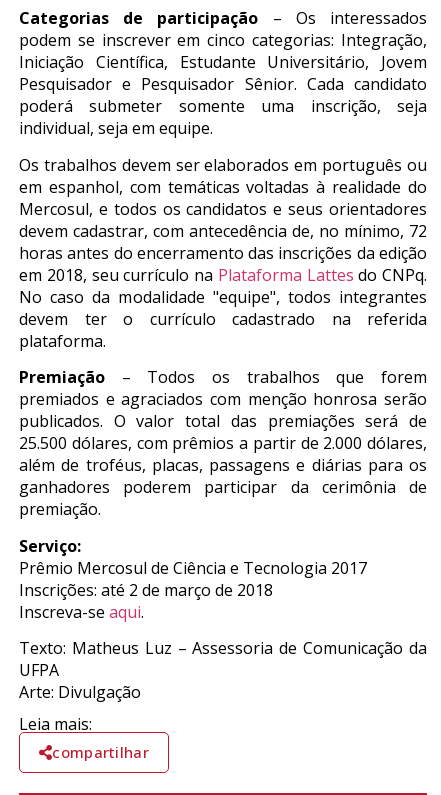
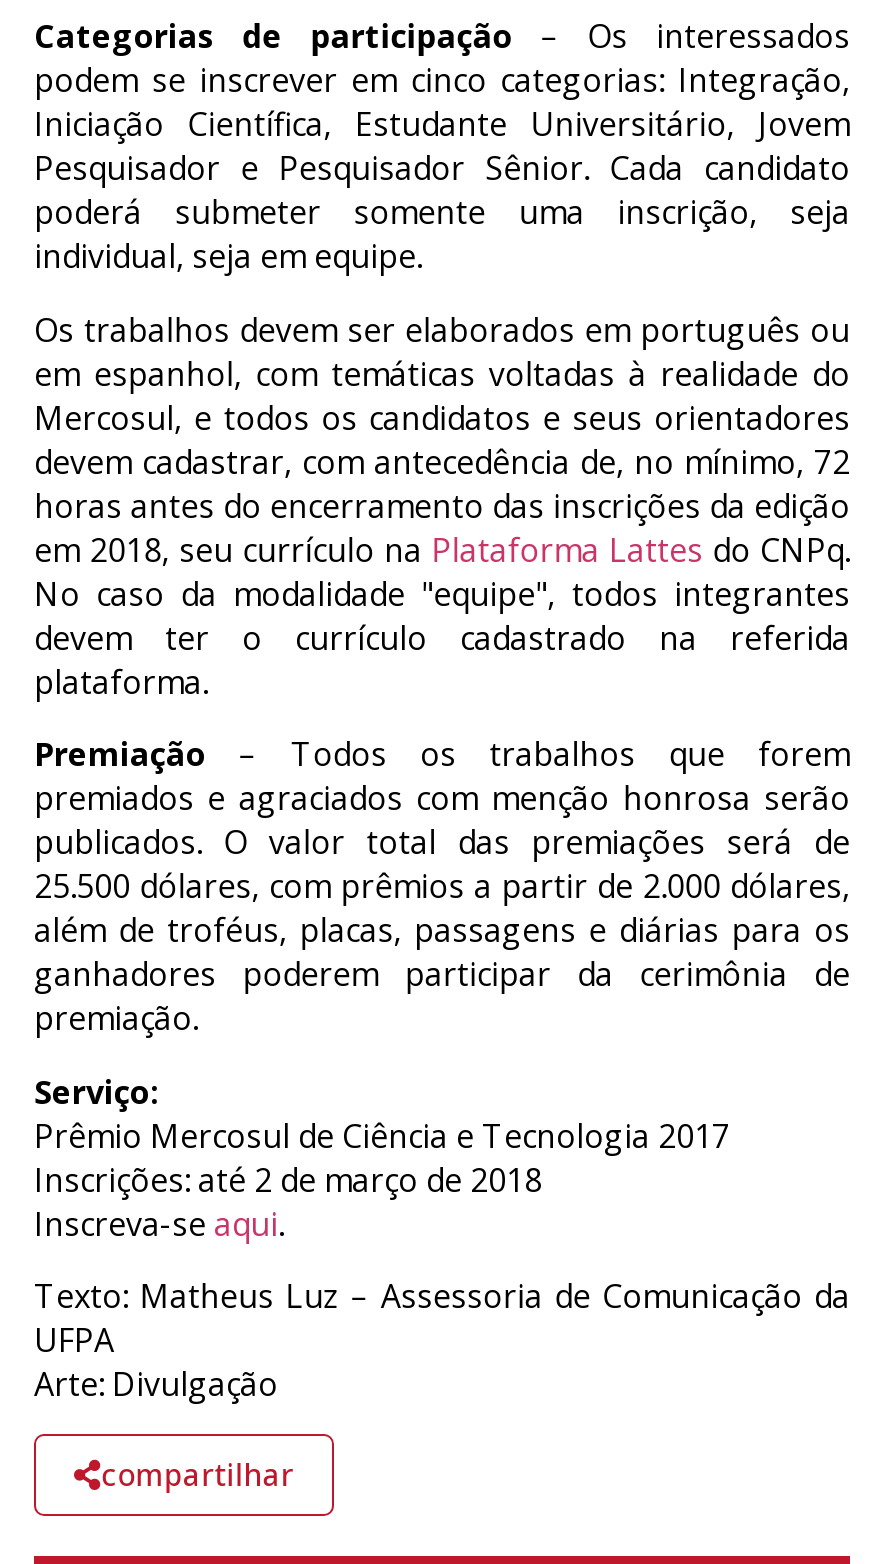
[19,713,92,735] Leia mais: -> none

